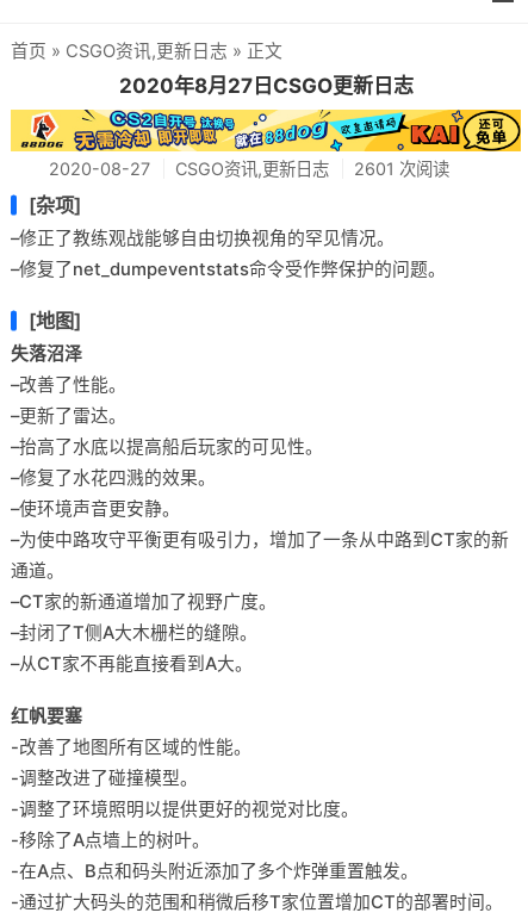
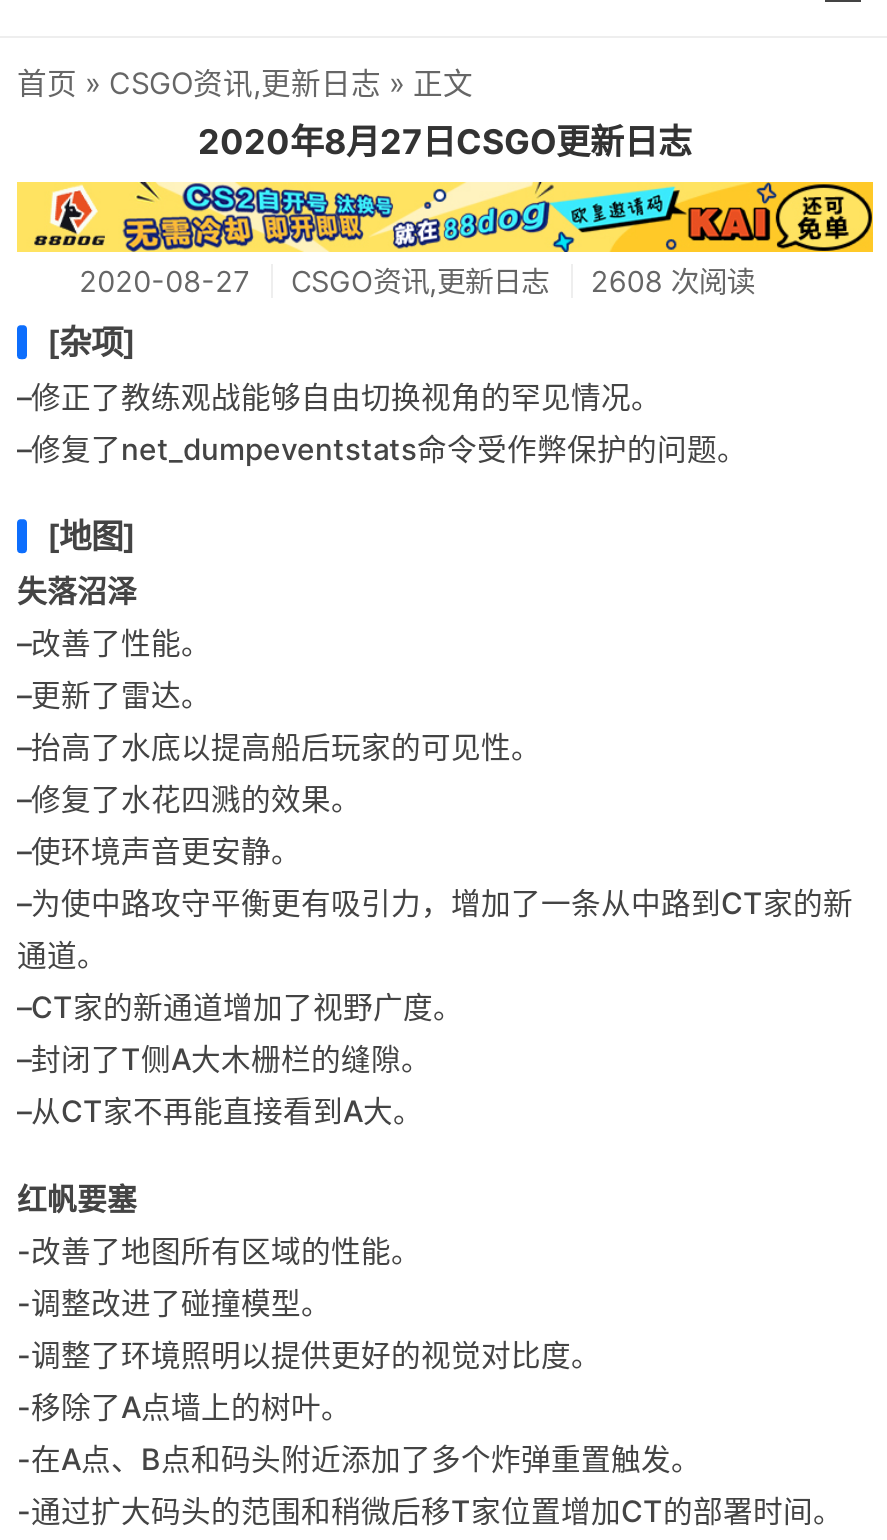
[354,158,449,178] 2601 次阅读 -> [591,263,755,297] 2608 次阅读

